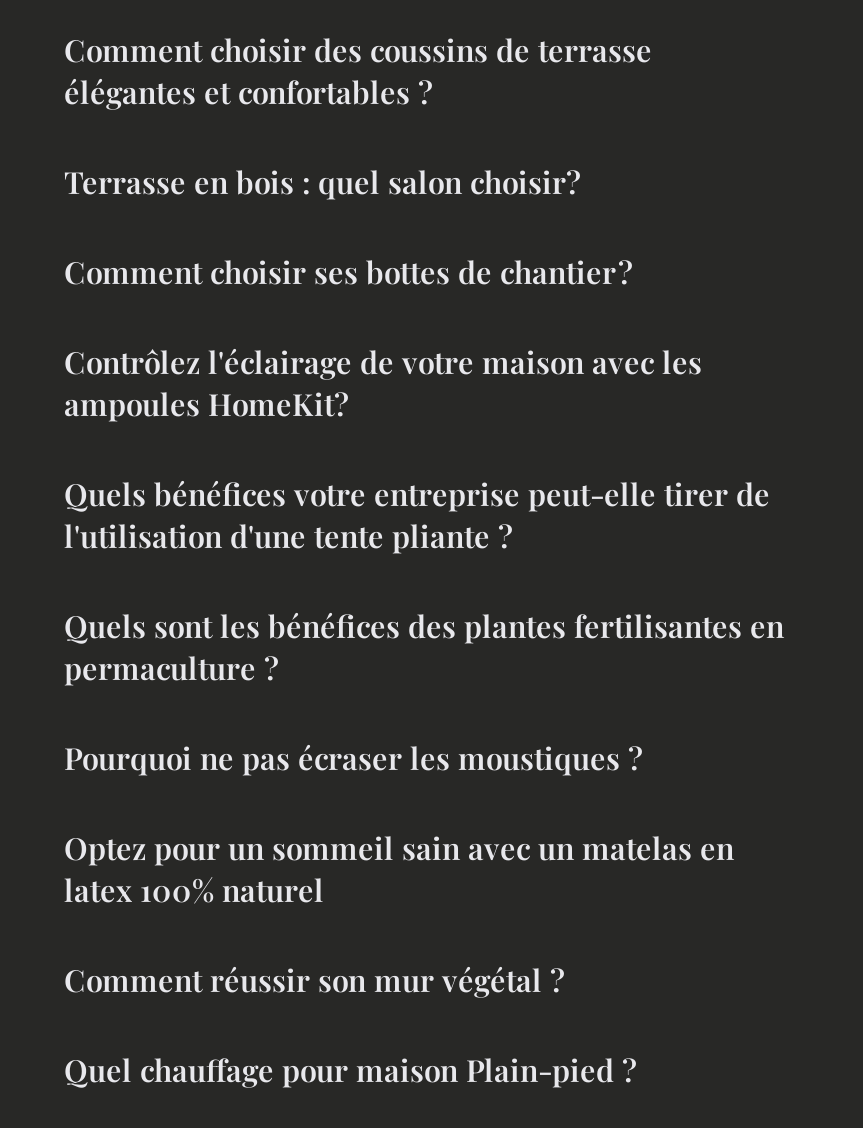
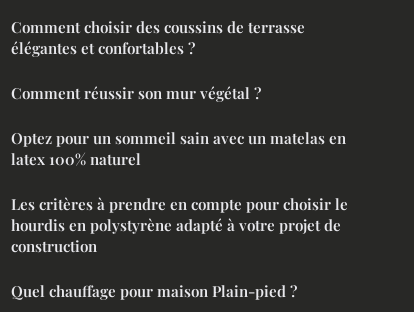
[64,162,784,778] Terrasse en bois : quel salon choisir? | Comment choisir ses bottes de chantier ? | Contrôlez l'éclairage de votre maison avec les | ampoules HomeKit? | Quels bénéfices votre entreprise peut-elle tirer de | l'utilisation d'une tente pliante ? | Quels sont les bénéfices des plantes fertilisantes en | permaculture ? | Pourquoi ne pas écraser les moustiques ? -> none
moved [64,828,734,910] -> [11,128,346,169]: Optez pour un sommeil sain avec un matelas en | latex 100% naturel
none -> [11,194,348,256] Les critères à prendre en compte pour choisir le | hourdis en polystyrène adapté à votre projet de | construction
moved [64,960,564,1000] -> [11,83,261,103]: Comment réussir son mur végétal ?

